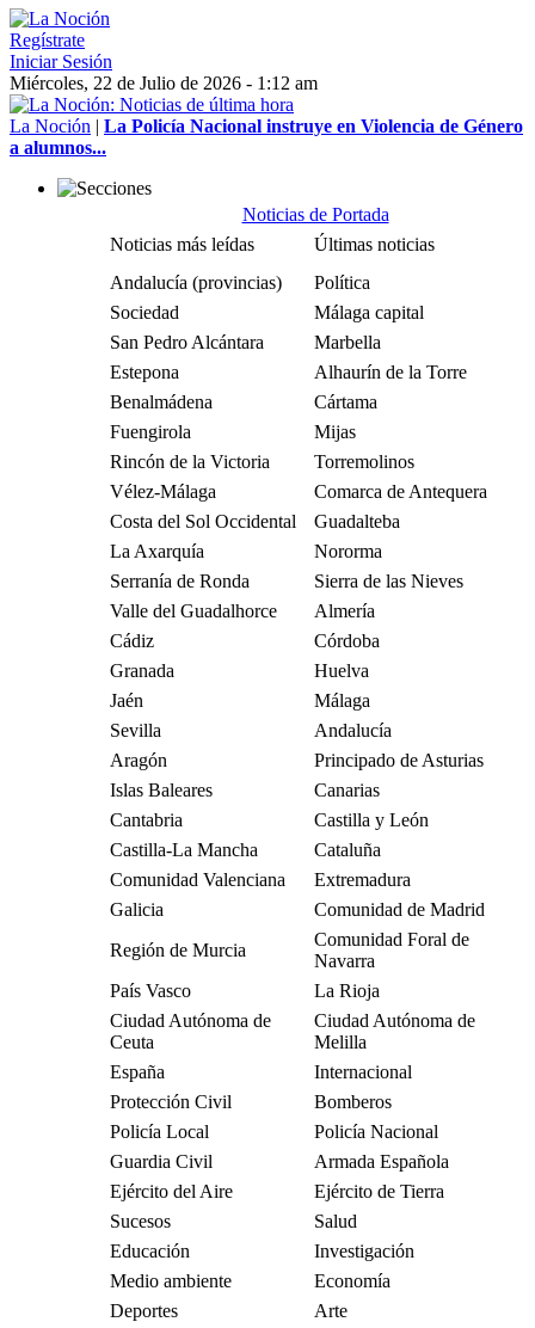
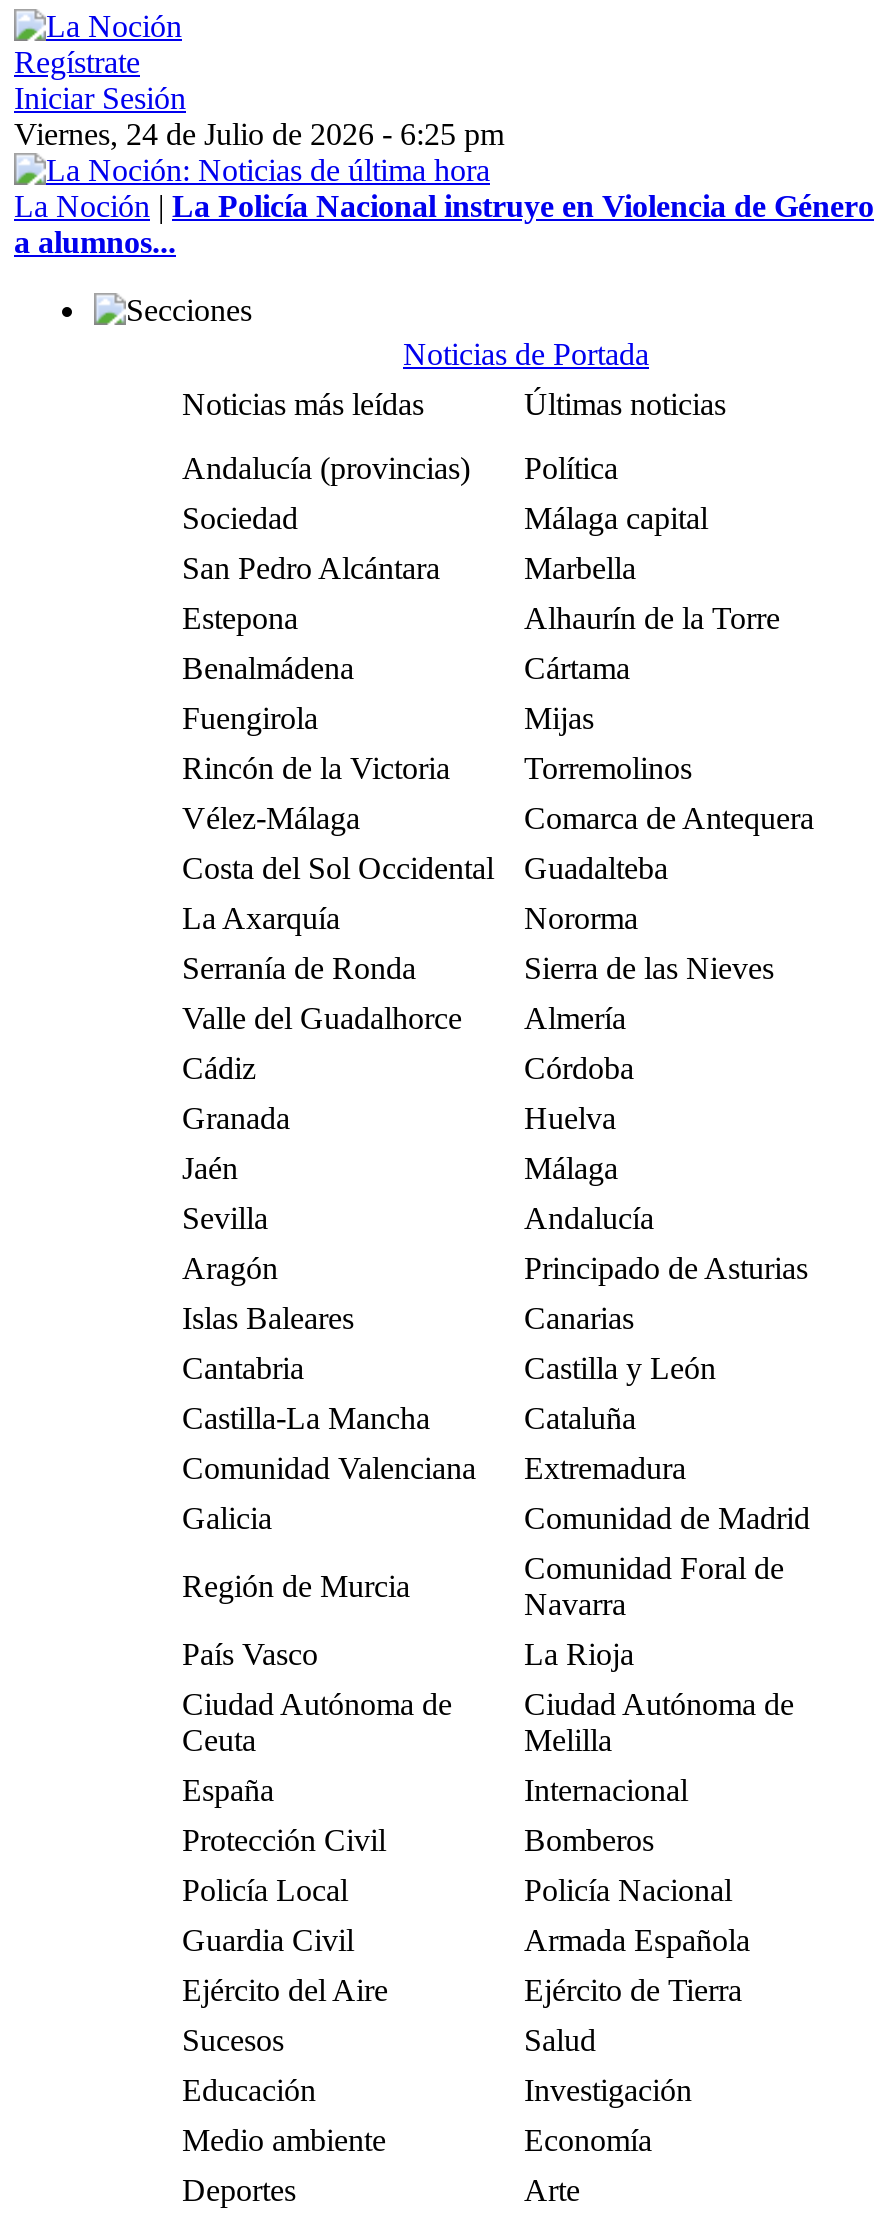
[10,73,318,93] Miércoles, 22 de Julio de 2026 - 1:12 am -> [14,117,504,151] Viernes, 24 de Julio de 2026 - 6:25 pm

